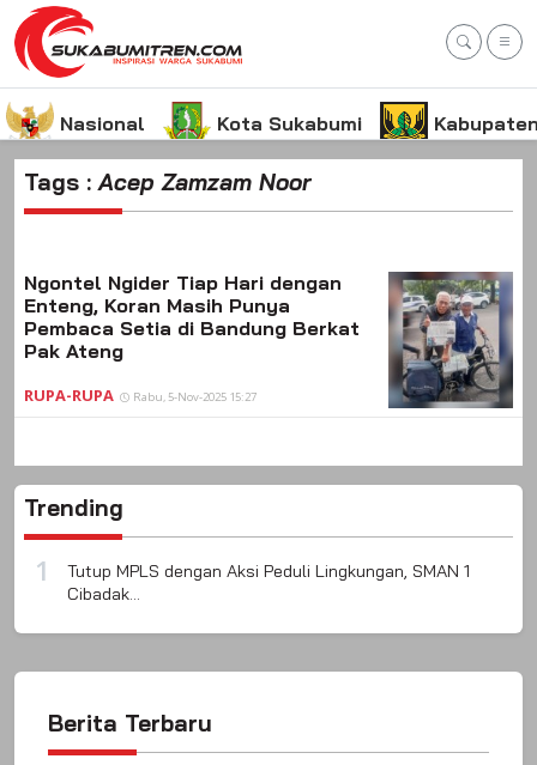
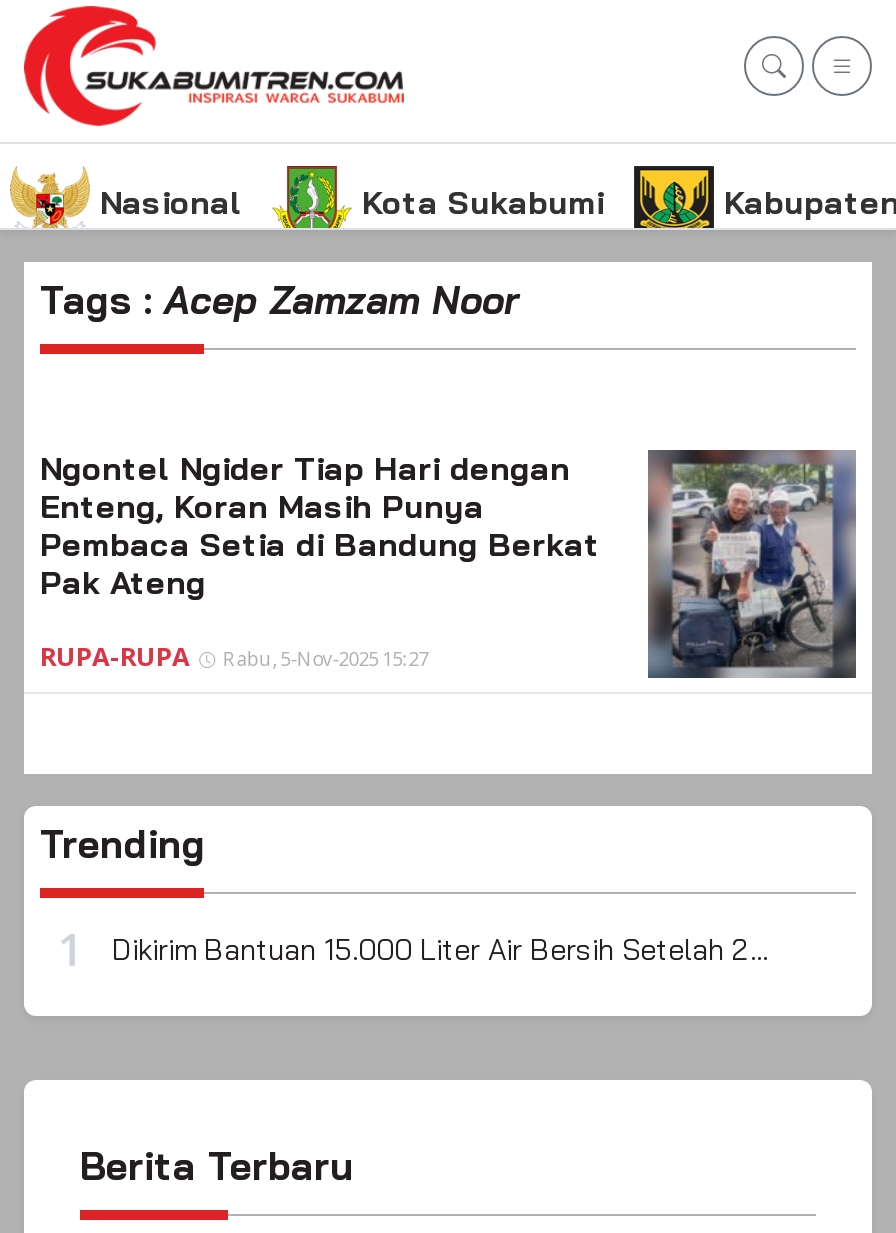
[67,560,470,605] Tutup MPLS dengan Aksi Peduli Lingkungan, SMAN 1 | Cibadak… -> [112,932,768,968] Dikirim Bantuan 15.000 Liter Air Bersih Setelah 2…

